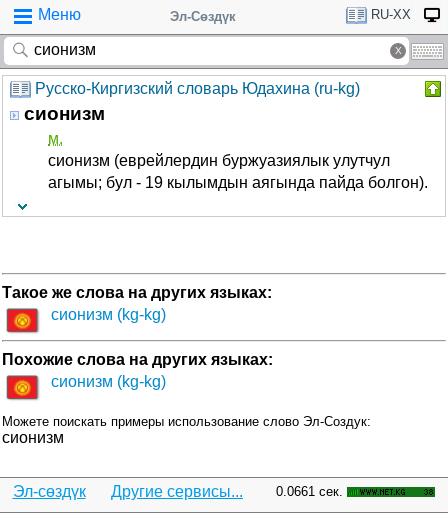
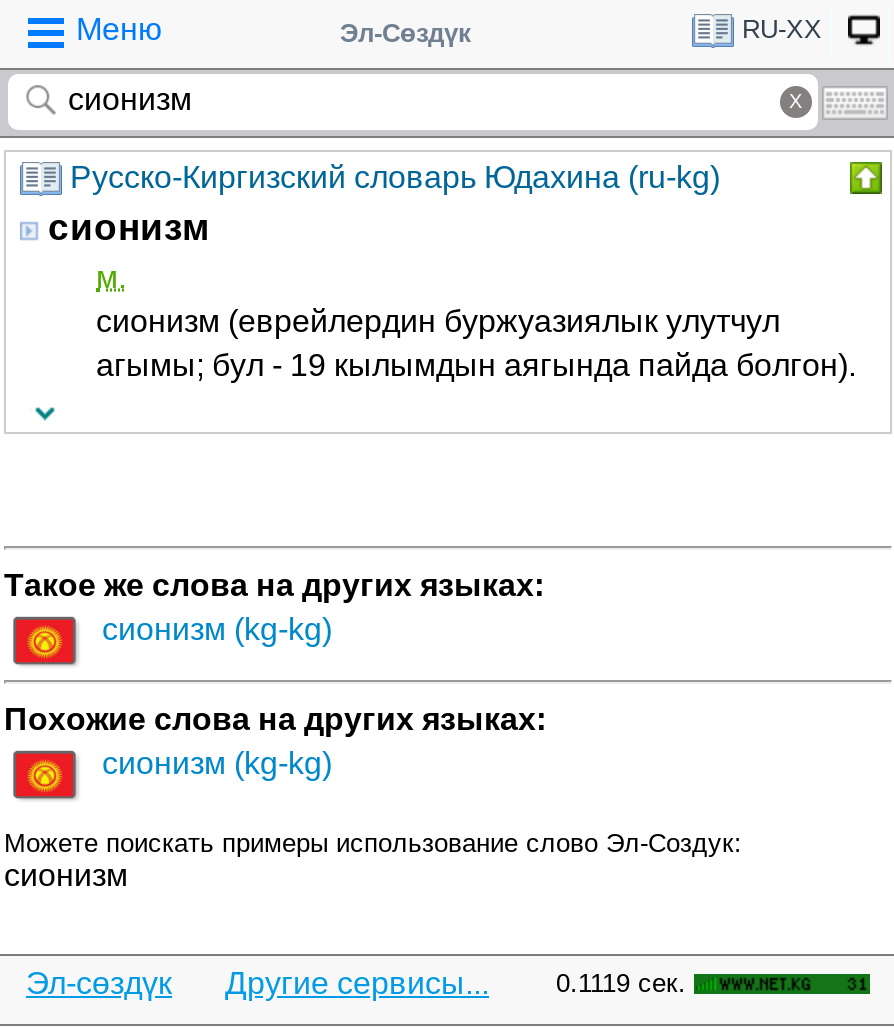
[276,484,343,499] 0.0661 сек. -> [556,968,686,998] 0.1119 сек.

